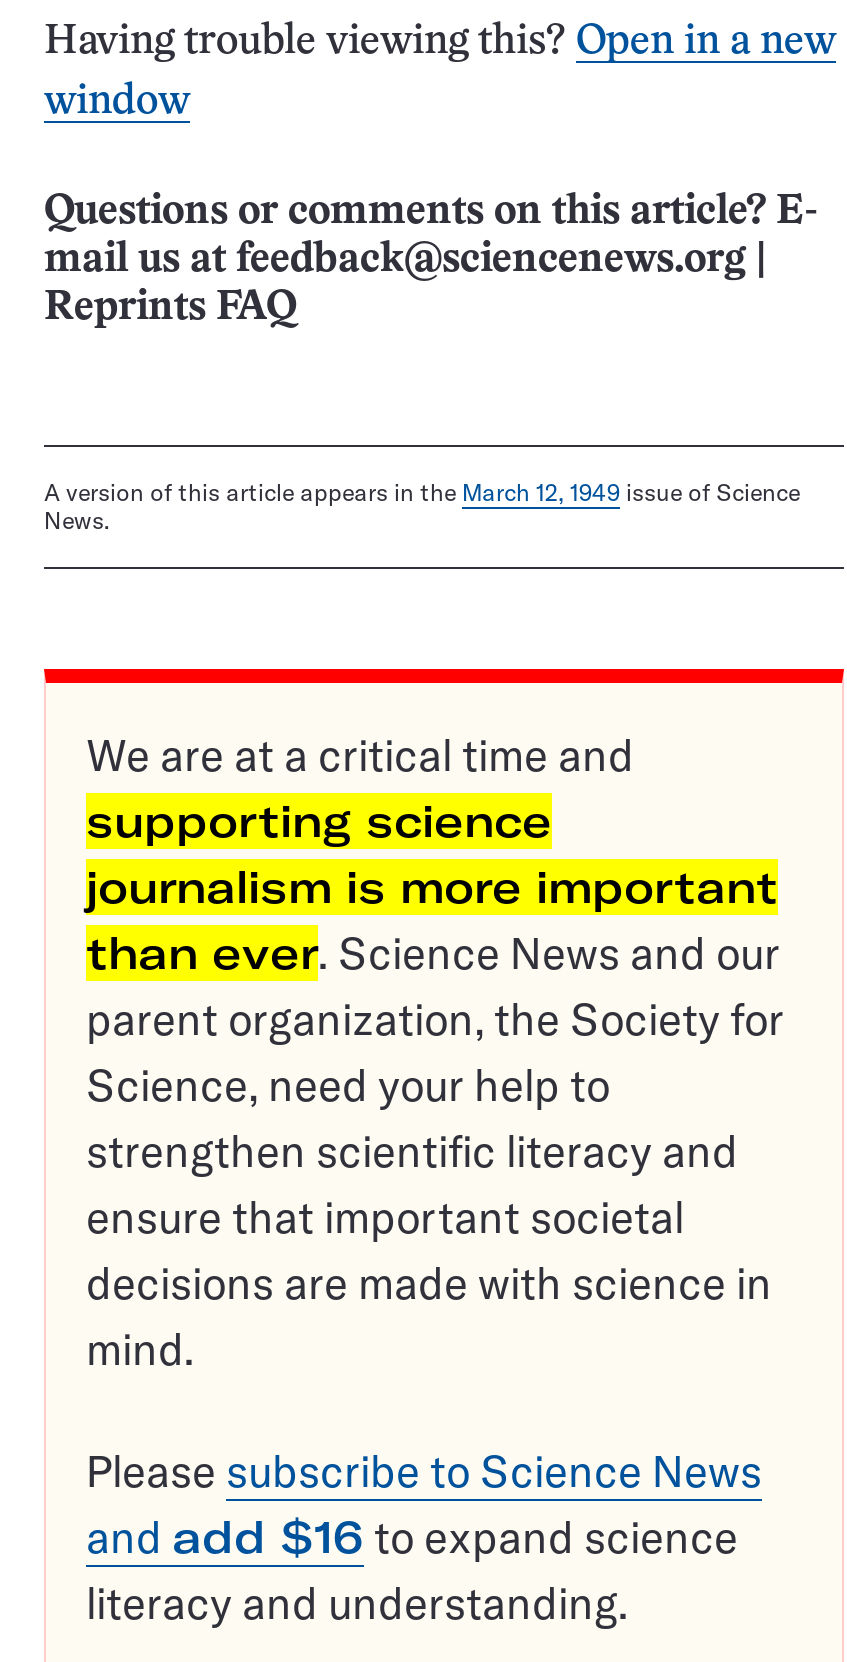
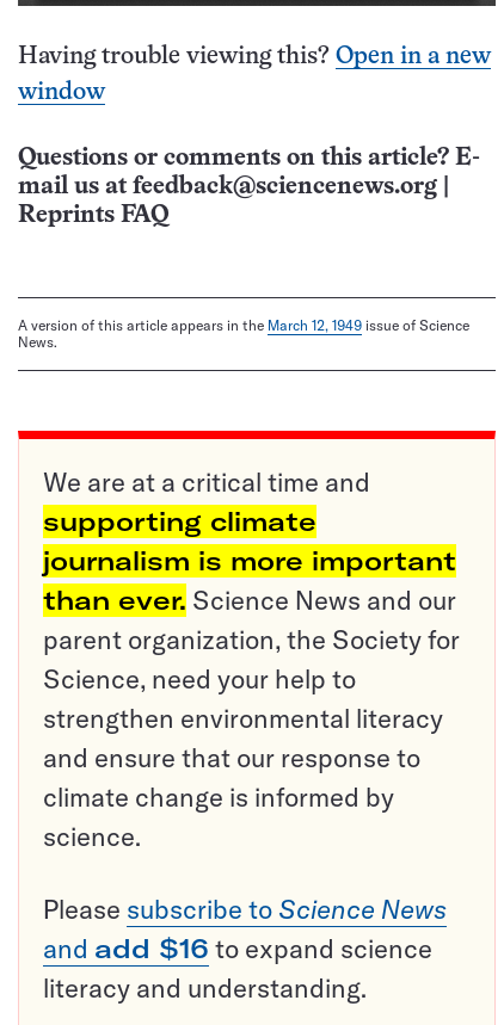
[86,794,552,850] supporting science -> [43,505,316,539] supporting climate
[86,1124,772,1378] strengthen scientific literacy and | ensure that important societal | decisions are made with science in | mind. -> [43,702,443,854] strengthen environmental literacy | and ensure that our response to | climate change is informed by | science.

